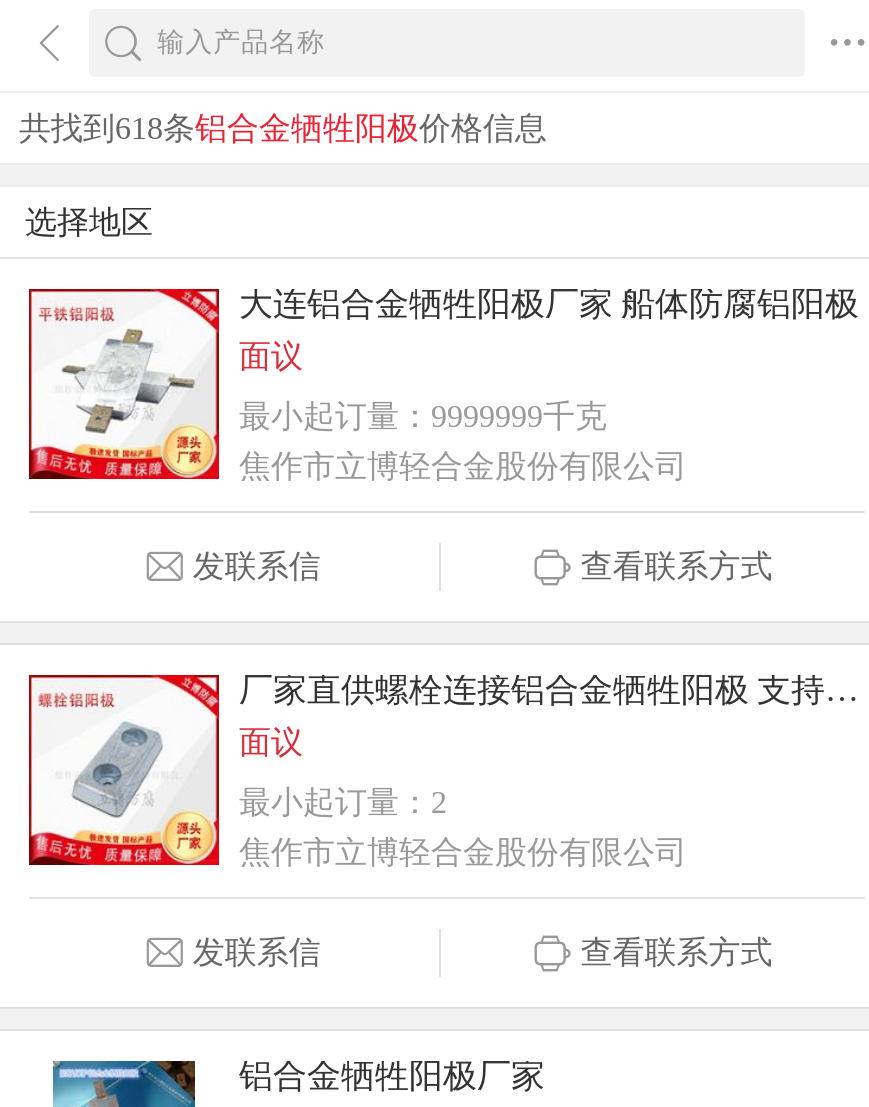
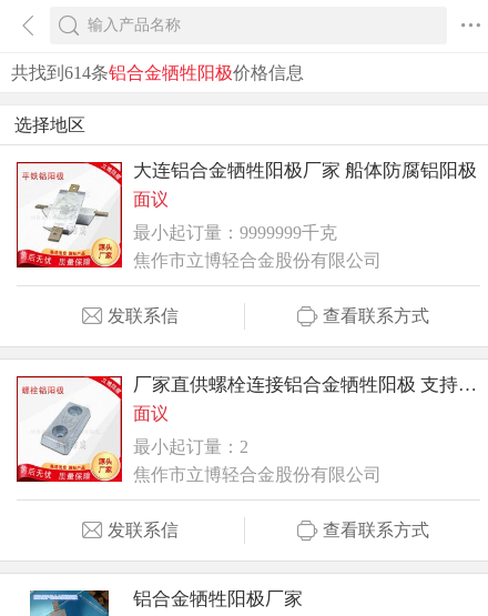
[19,110,547,144] 共找到618条铝合金牺牲阳极价格信息 -> [11,63,304,82] 共找到614条铝合金牺牲阳极价格信息

